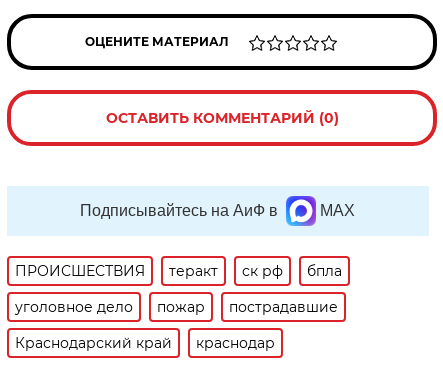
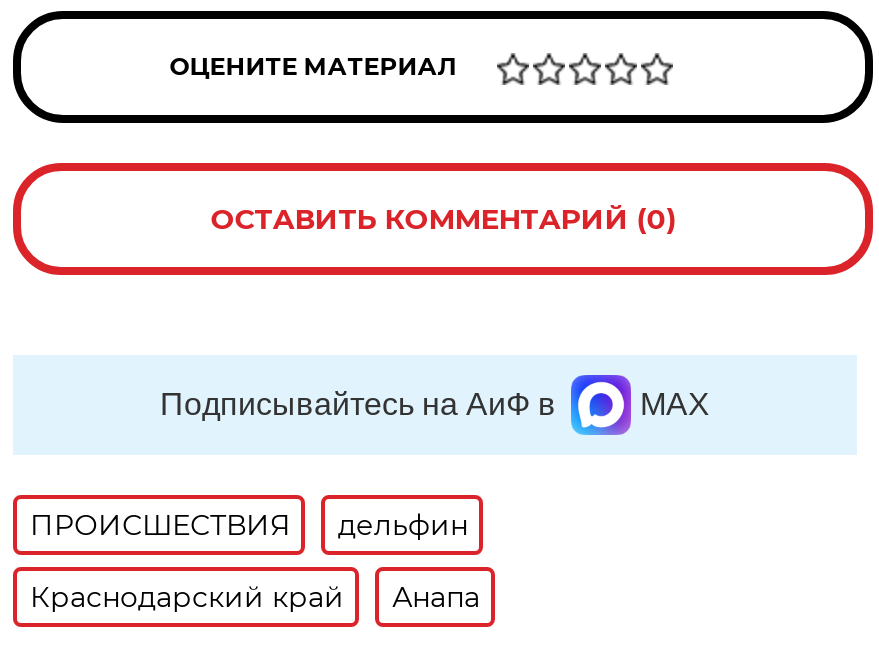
[15,262,342,316] теракт | ск рф | бпла | уголовное дело | пожар | пострадавшие -> [338,507,468,543] дельфин
[196,334,275,352] краснодар -> [392,579,480,615] Анапа

